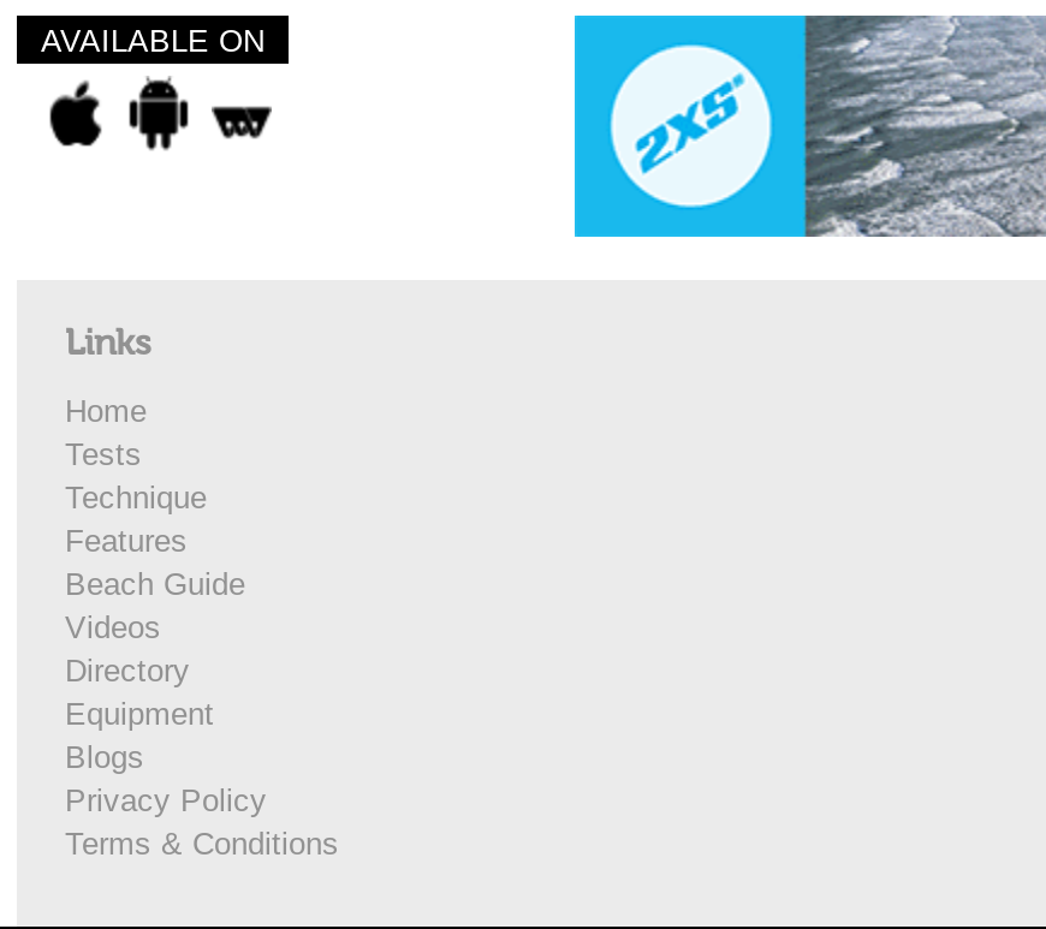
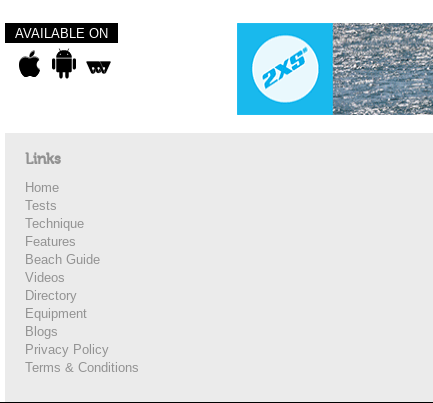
[803,16,1039,237] [image] -> [332,23,430,115] [image]

